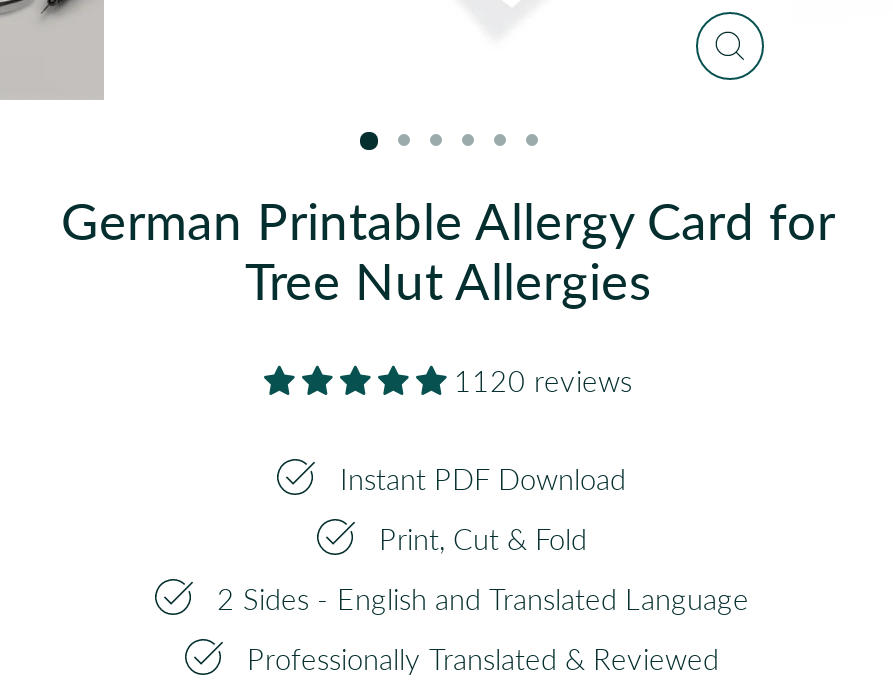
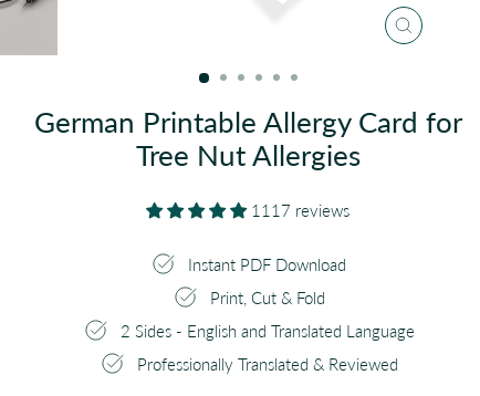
[454,362,632,398] 1120 reviews -> [251,200,349,220] 1117 reviews

